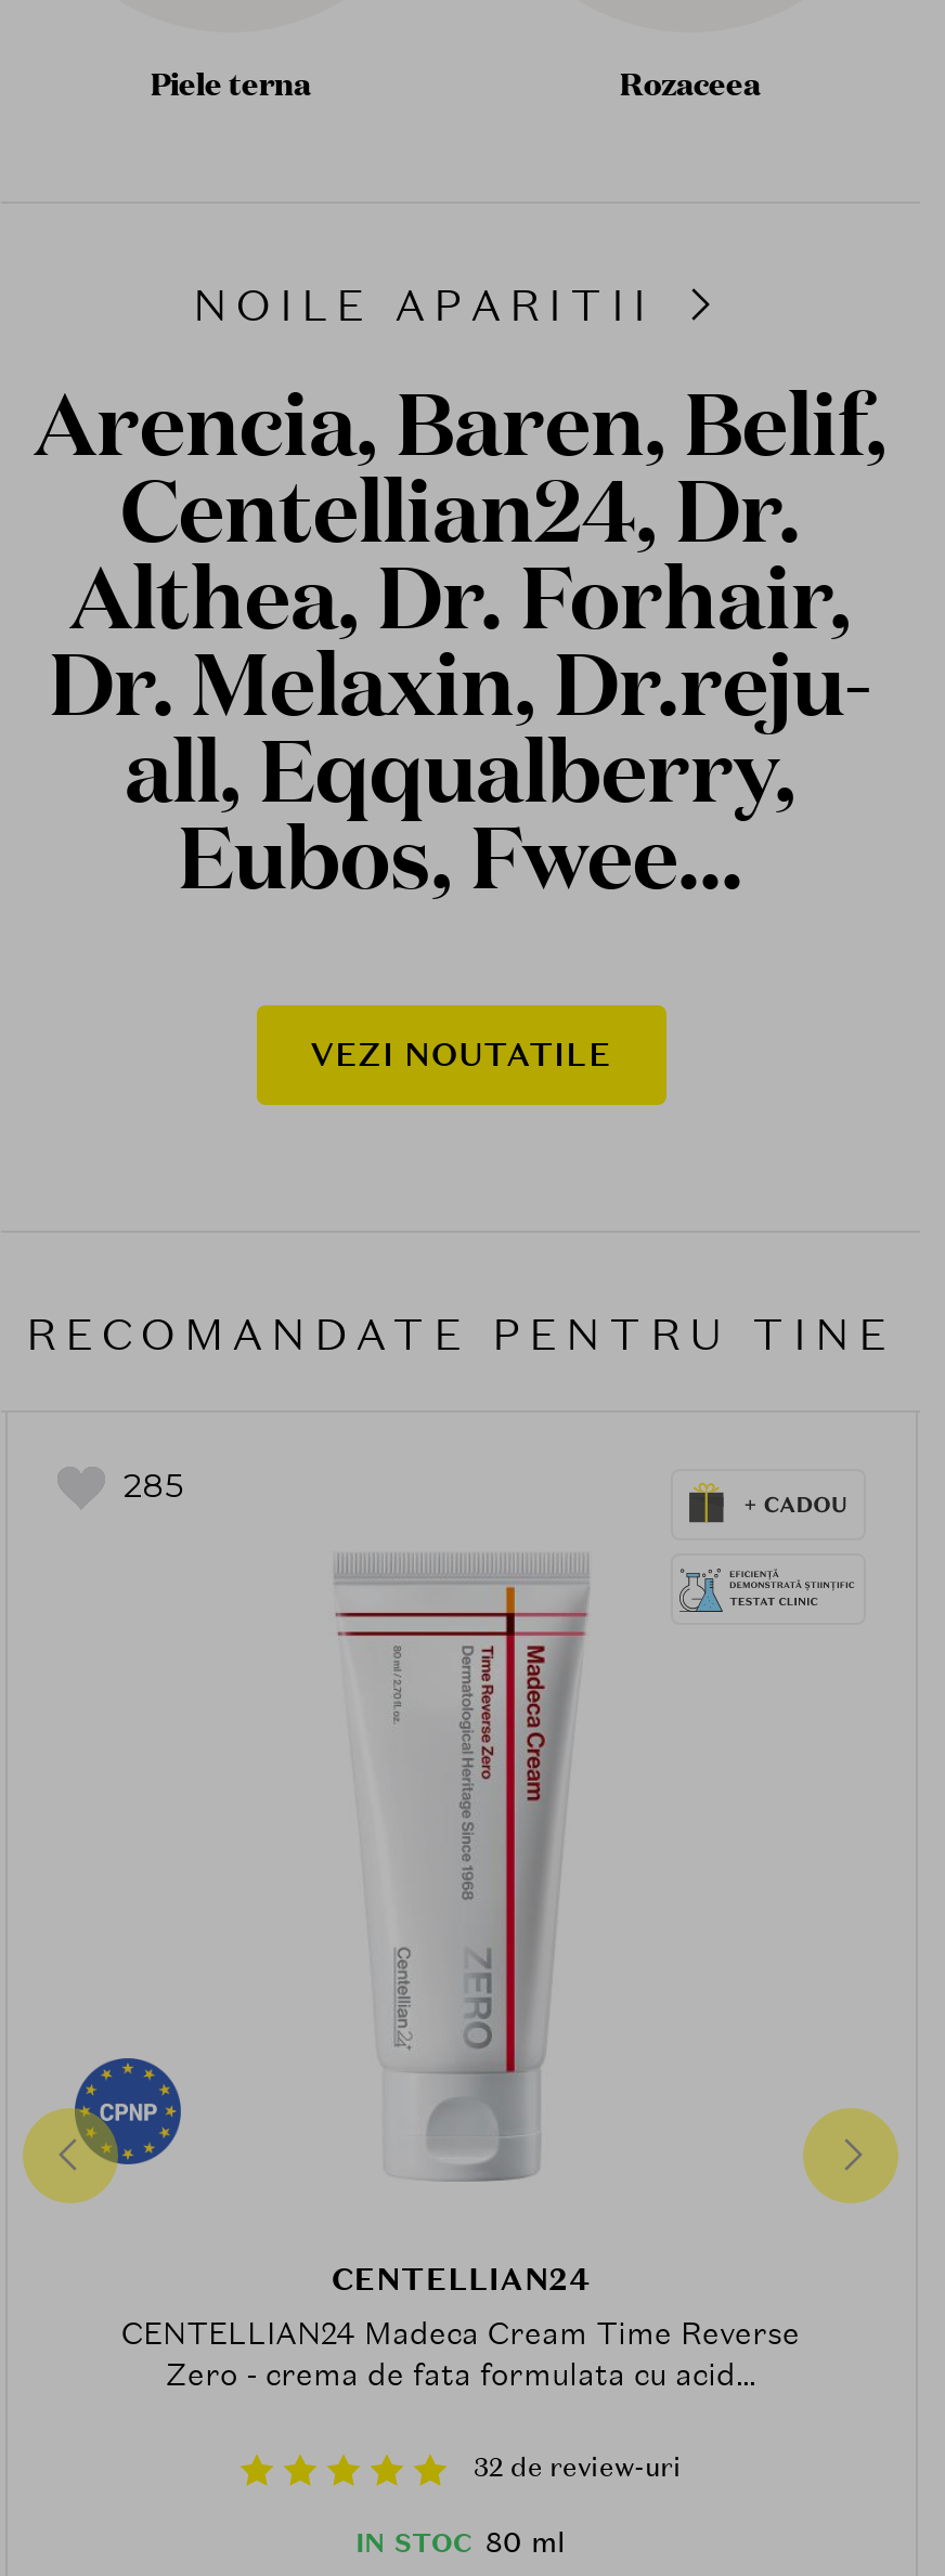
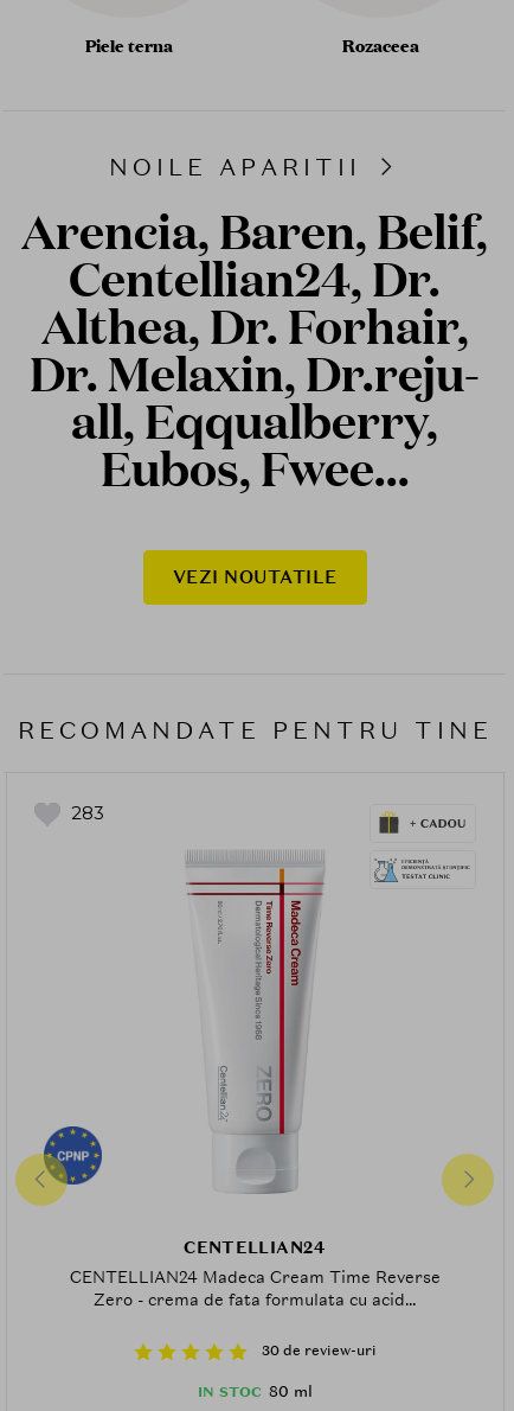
[124,1464,184,1505] 285 -> [70,801,104,824] 283
[474,2451,682,2486] 32 de review-uri -> [261,1341,376,1360] 30 de review-uri

